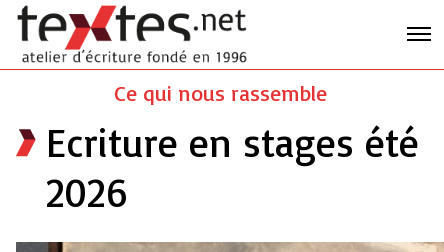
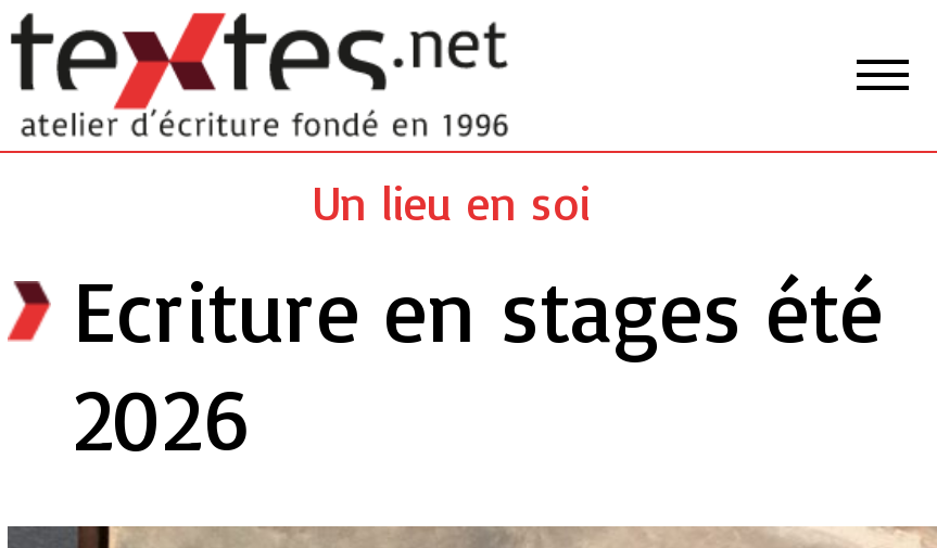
[113,79,326,106] Ce qui nous rassemble -> [312,173,590,231] Un lieu en soi

